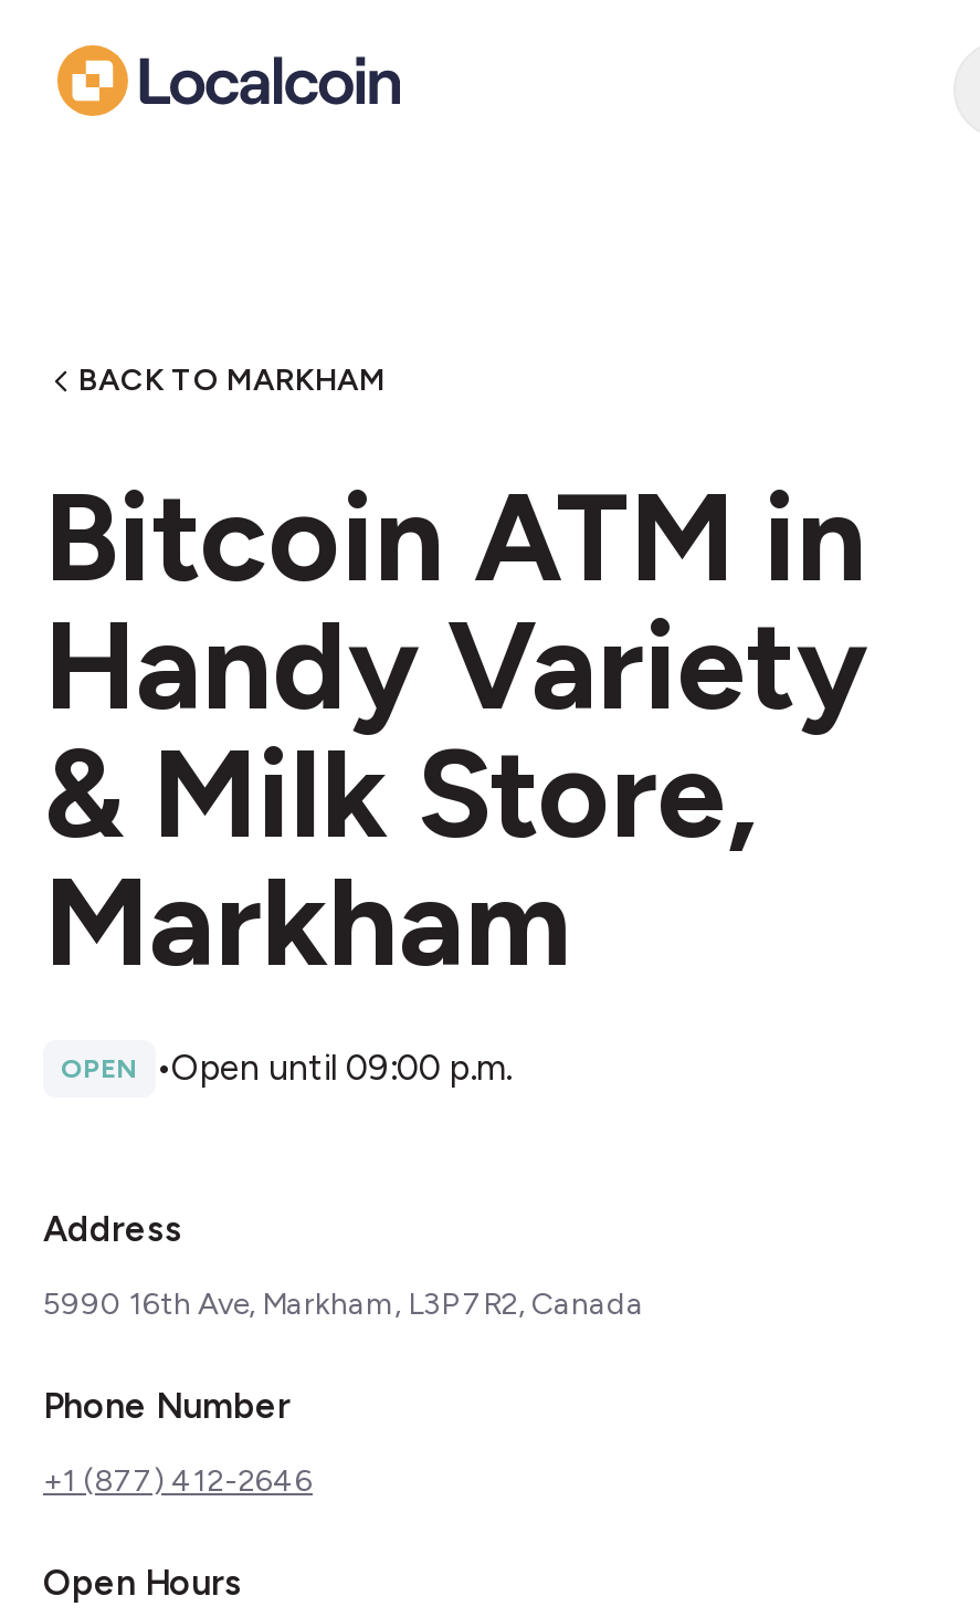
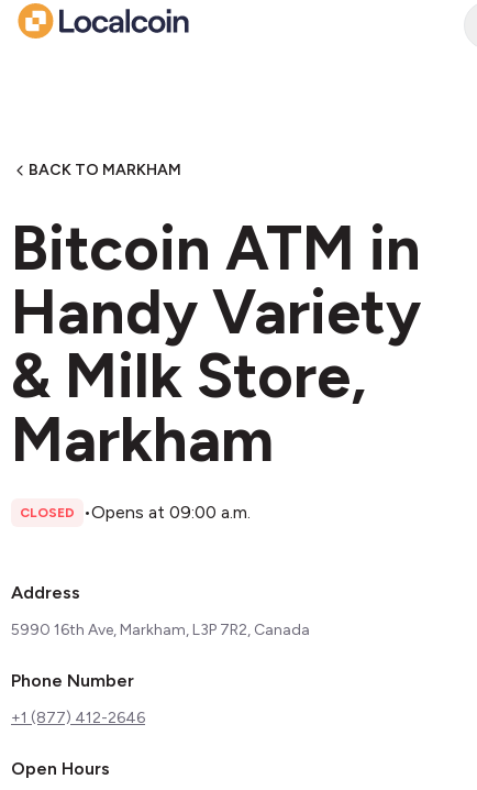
[61,1047,512,1089] OPEN •Open until 09:00 p.m. -> [20,502,251,523] CLOSED •Opens at 09:00 a.m.

